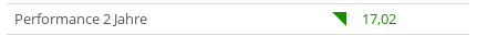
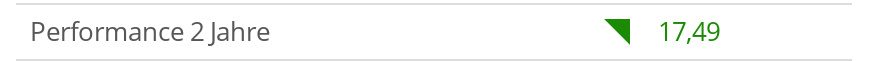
[362,9,396,28] 17,02 -> [658,13,720,49] 17,49

